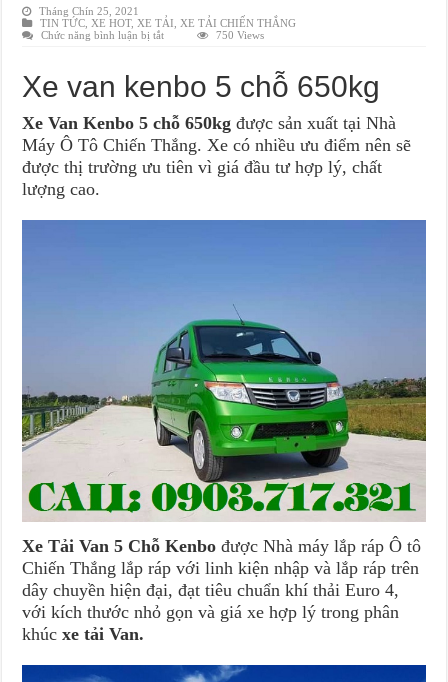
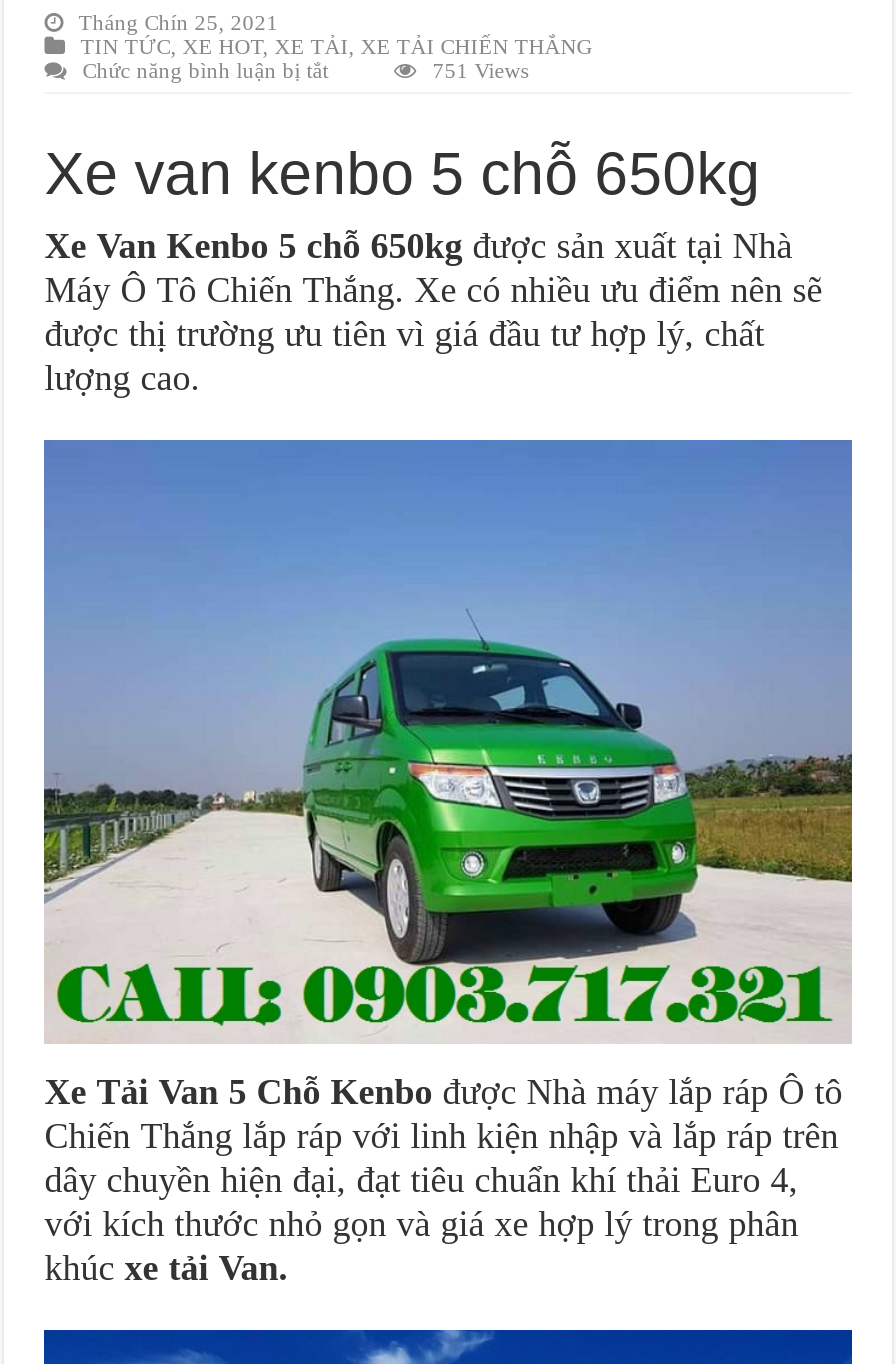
[216,29,264,41] 750 Views -> [432,59,528,83] 751 Views

